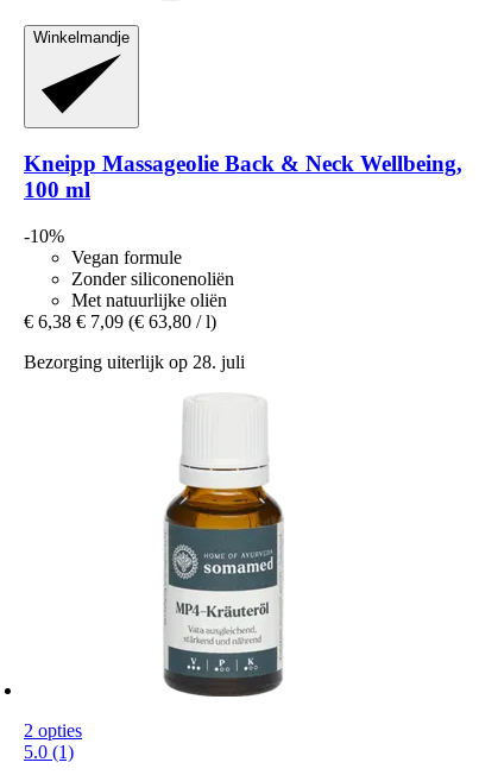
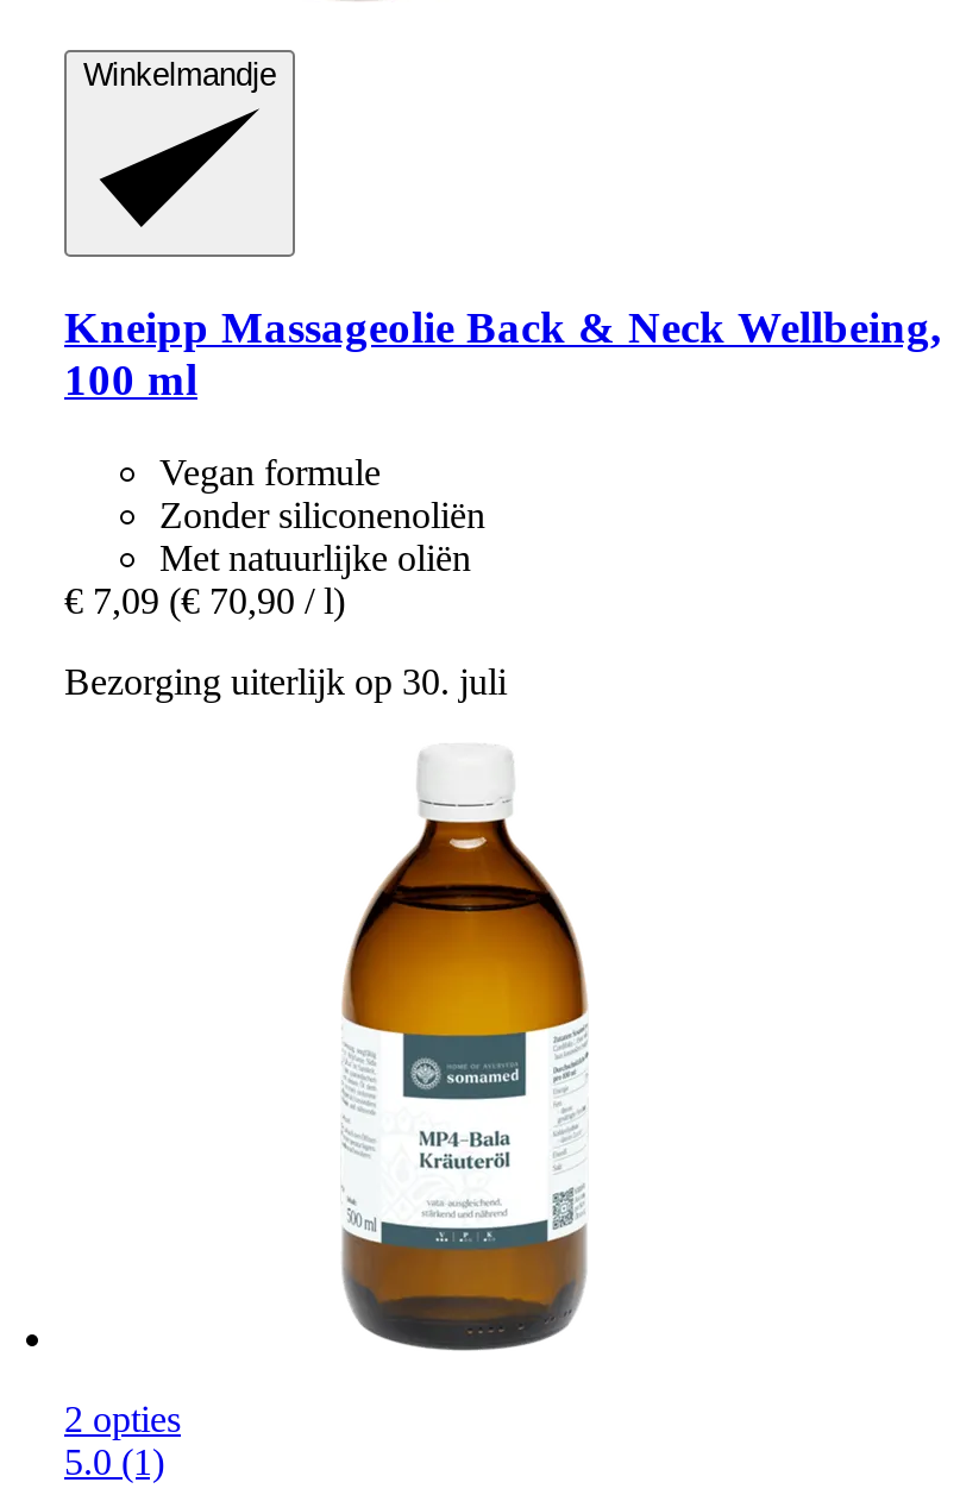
[24,225,64,245] -10% -> none
[24,311,216,331] € 6,38 € 7,09 (€ 63,80 / l) -> [64,579,345,620] € 7,09 (€ 70,90 / l)
[24,351,245,371] Bezorging uiterlijk op 28. juli -> [64,660,507,701] Bezorging uiterlijk op 30. juli
[163,397,284,697] [image] -> [343,764,588,1351] [image]

